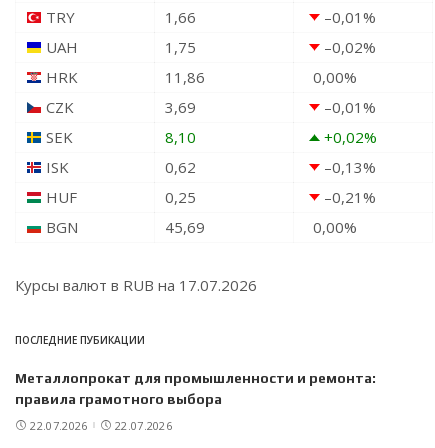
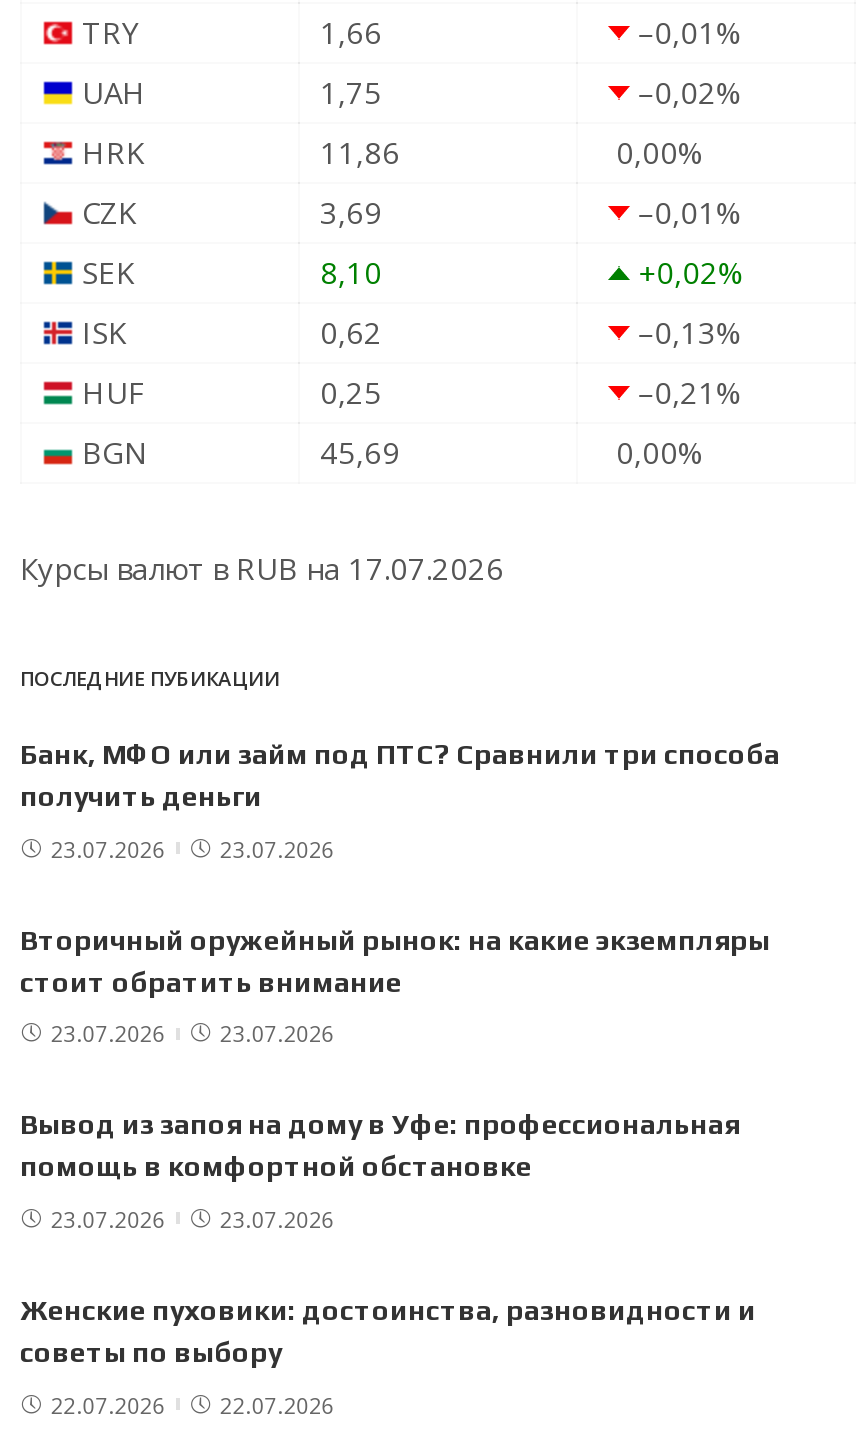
[15,370,376,407] Металлопрокат для промышленности и ремонта: | правила грамотного выбора -> [20,738,780,1368] Банк, МФО или займ под ПТС? Сравнили три способа | получить деньги | 23.07.2026 | 23.07.2026 | Вторичный оружейный рынок: на какие экземпляры | стоит обратить внимание | 23.07.2026 | 23.07.2026 | Вывод из запоя на дому в Уфе: профессиональная | помощь в комфортной обстановке | 23.07.2026 | 23.07.2026 | Женские пуховики: достоинства, разновидности и | советы по выбору

